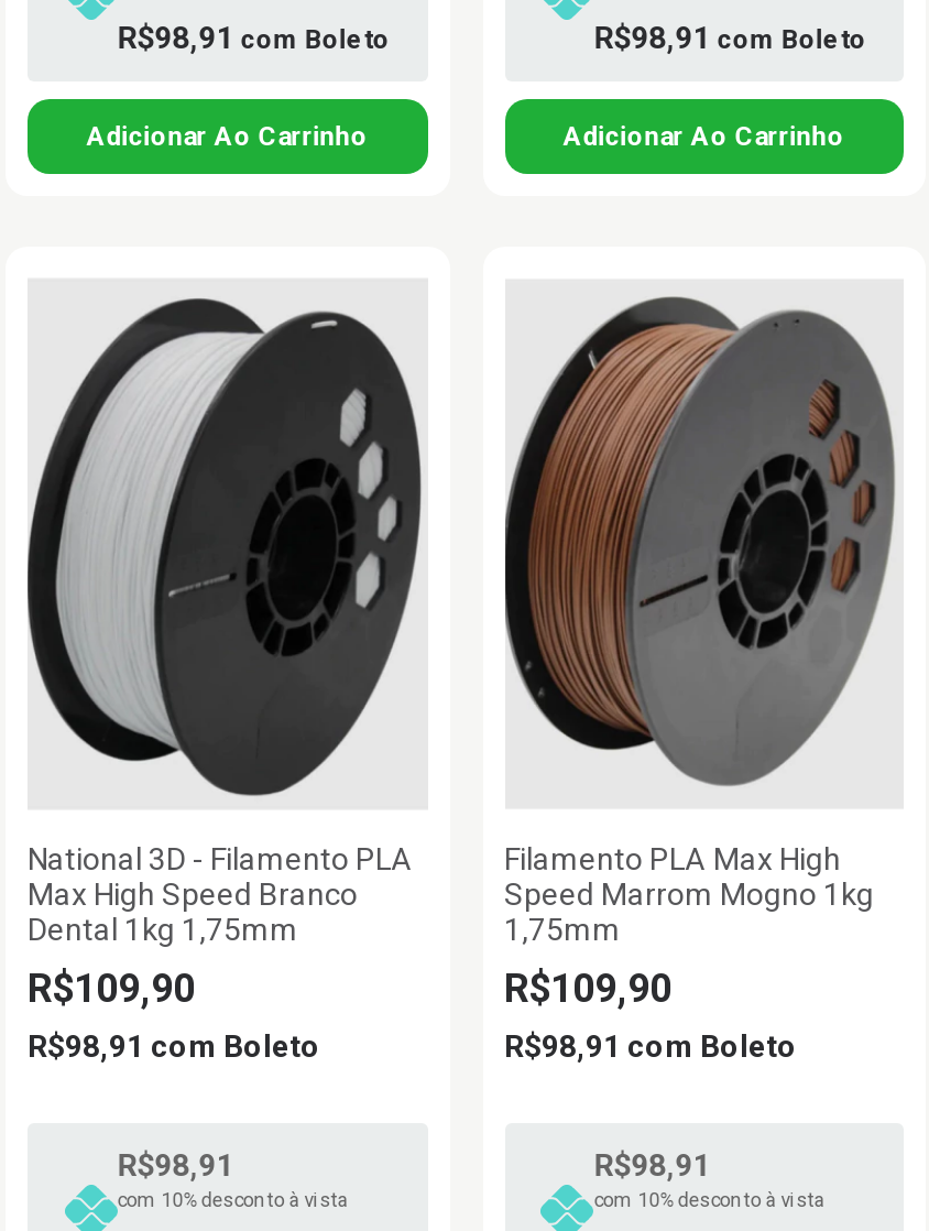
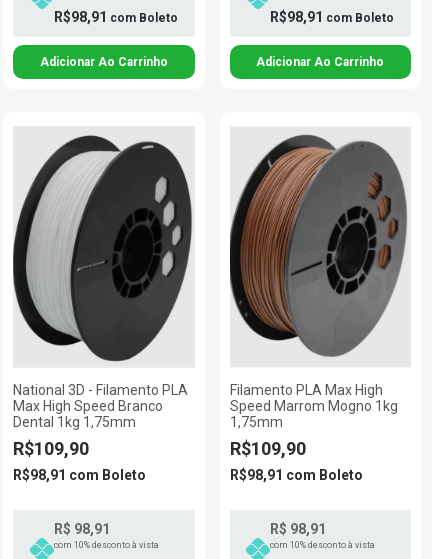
[117,1147,234,1183] R$98,91 -> [54,521,110,537] R$ 98,91
[594,1147,710,1183] R$98,91 -> [270,521,326,537] R$ 98,91

